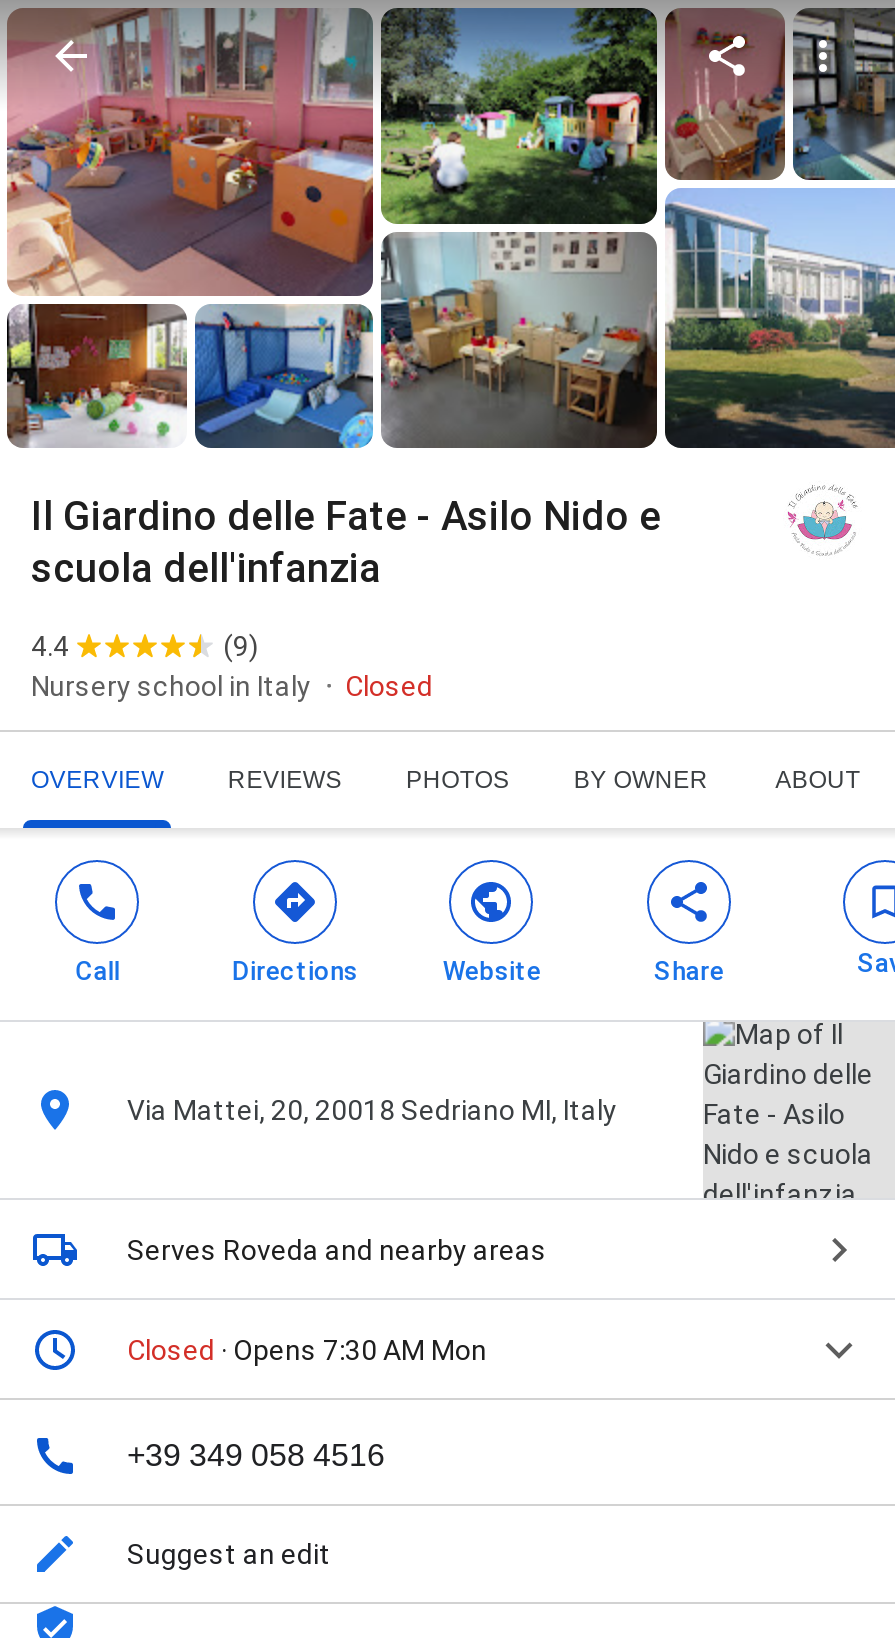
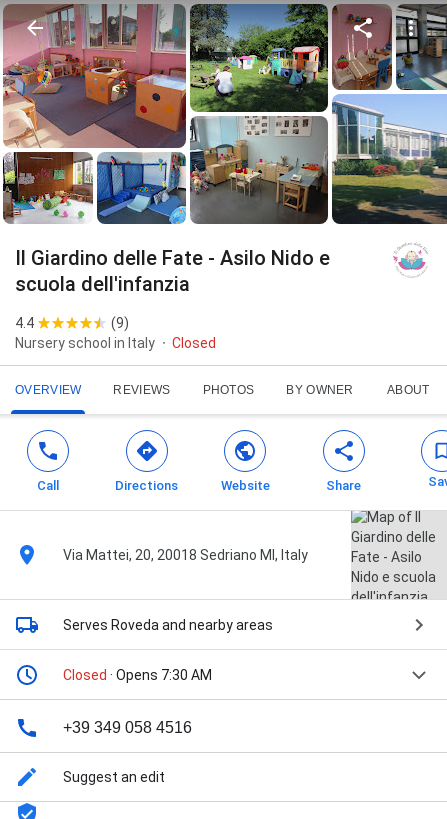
[127,1334,487,1366] Closed · Opens 7:30 AM Mon -> [63,667,212,683] Closed · Opens 7:30 AM

